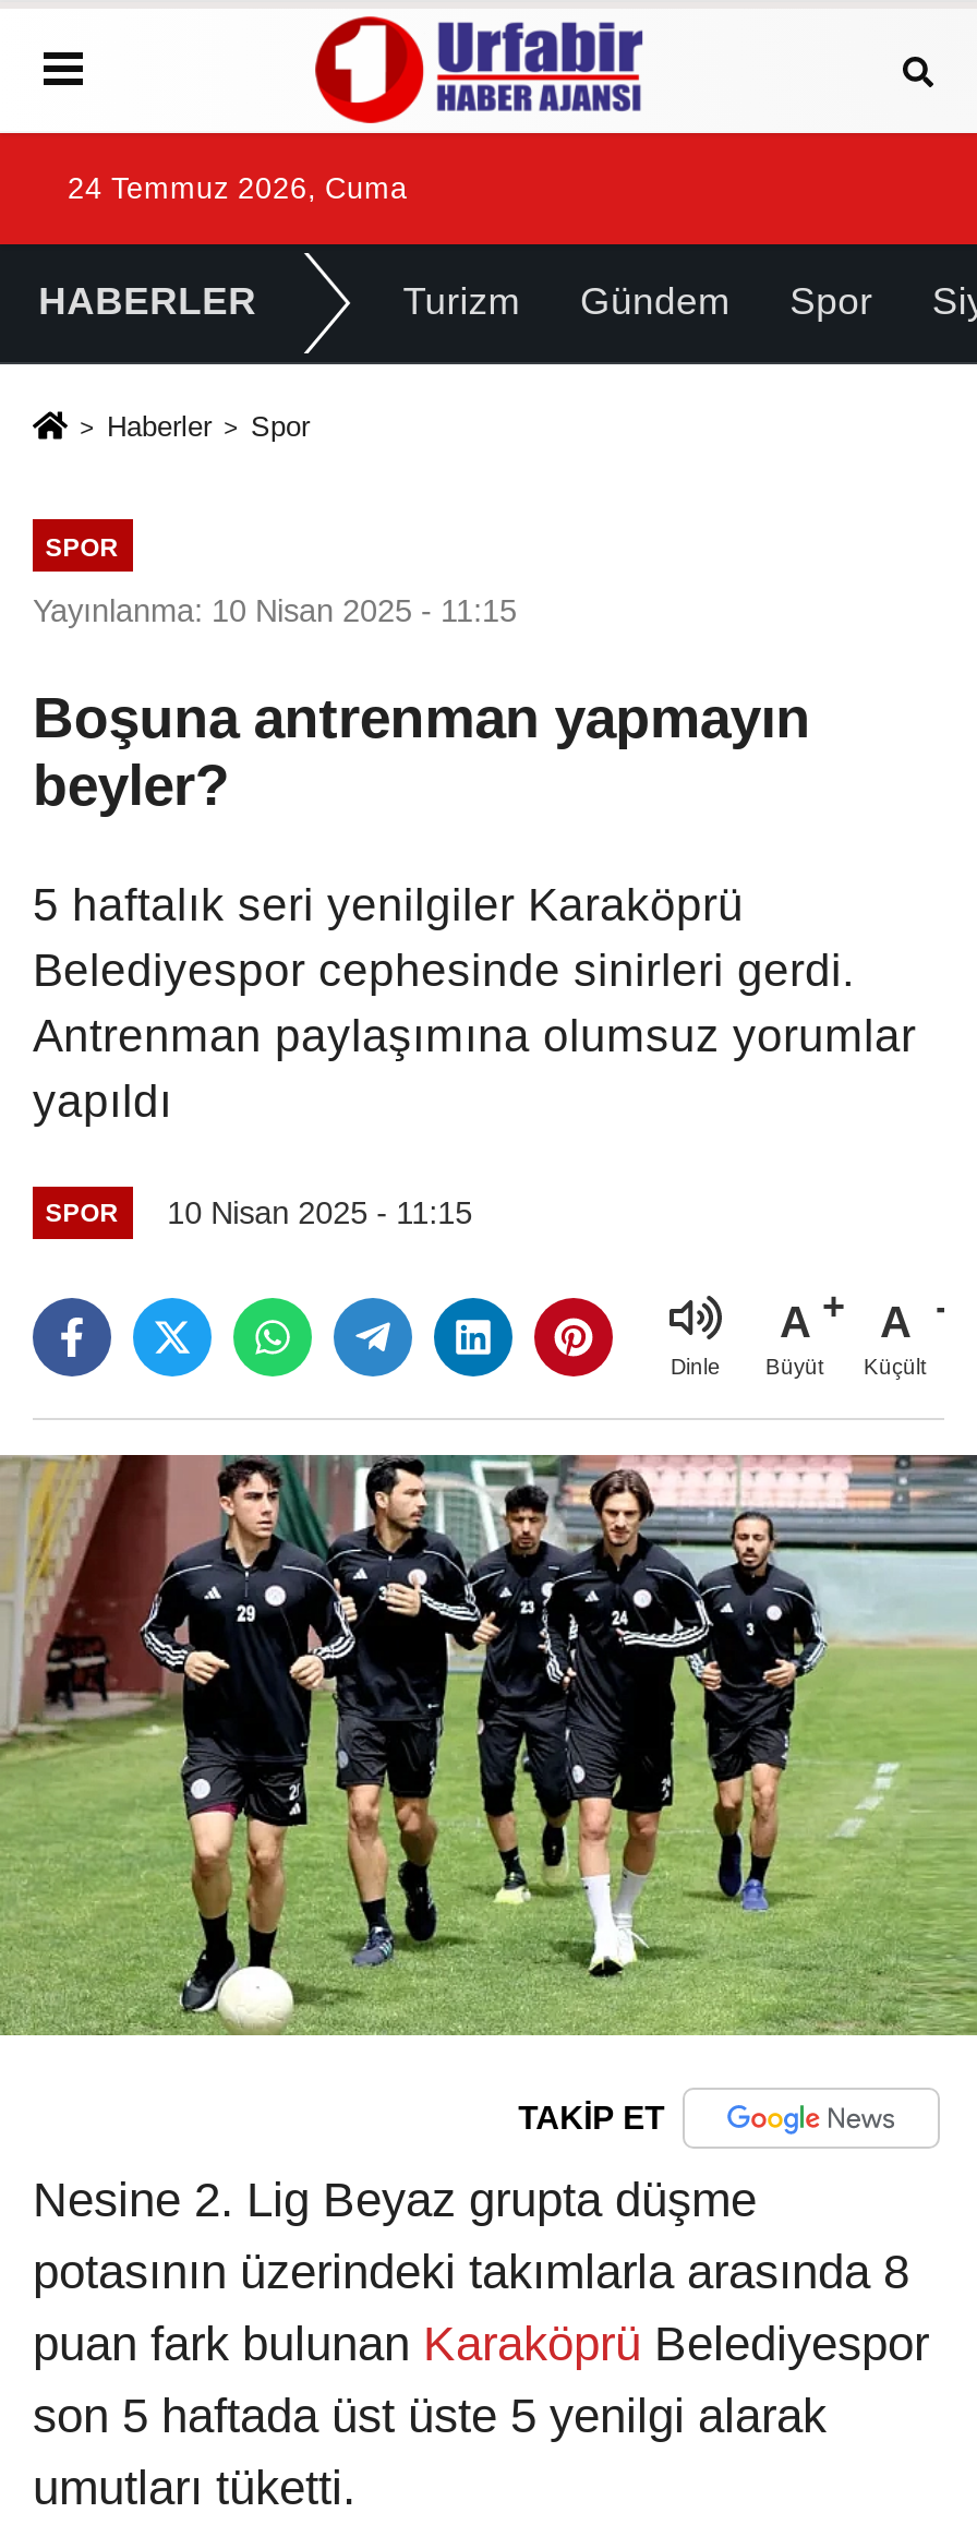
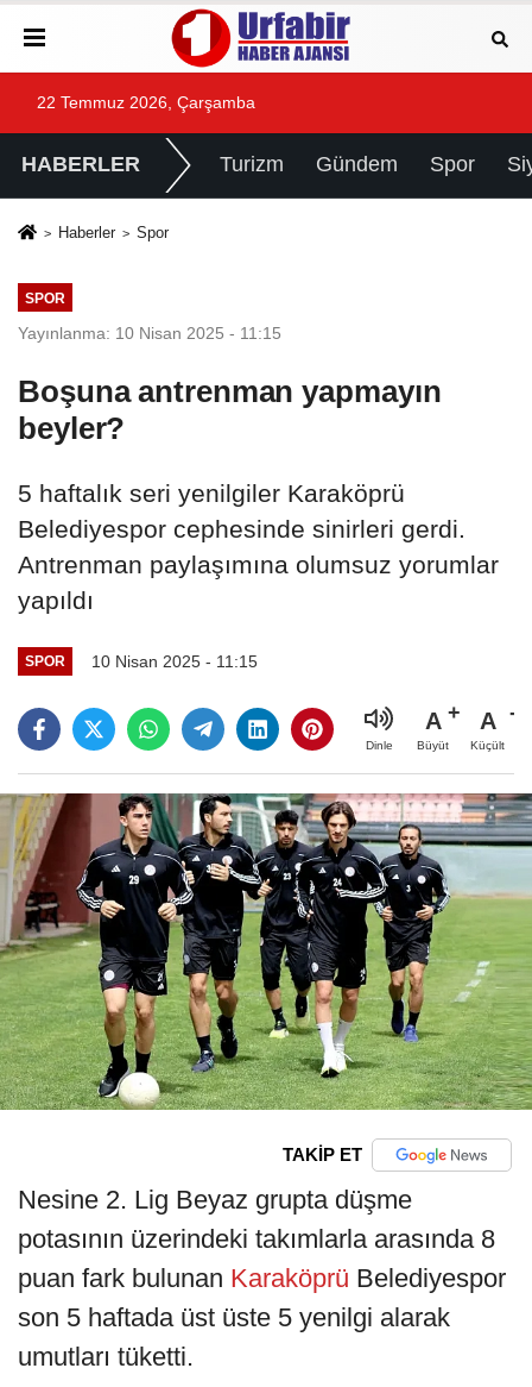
[68,172,408,205] 24 Temmuz 2026, Cuma -> [37,94,255,112] 22 Temmuz 2026, Çarşamba

